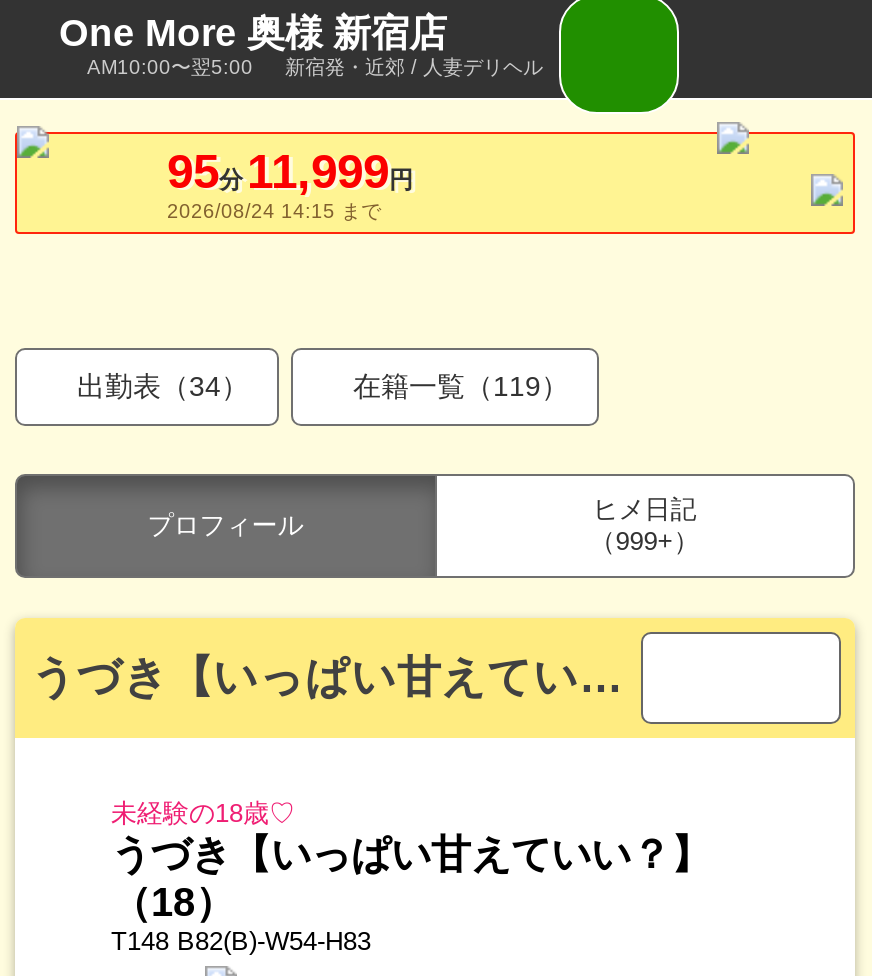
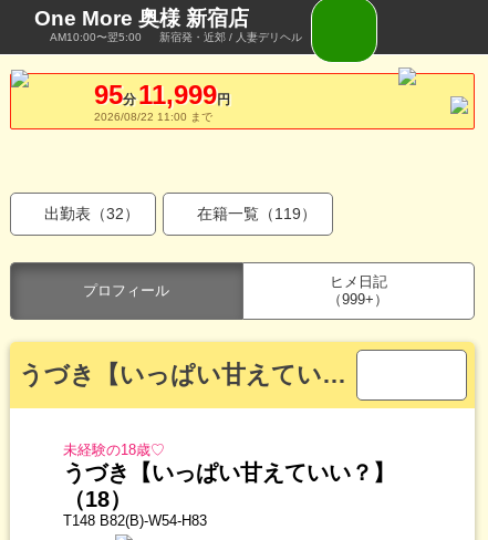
[167,200,381,222] 2026/08/24 14:15 まで -> [94,111,212,123] 2026/08/22 11:00 まで
[77,370,249,402] 出勤表（34） -> [44,205,139,222] 出勤表（32）

